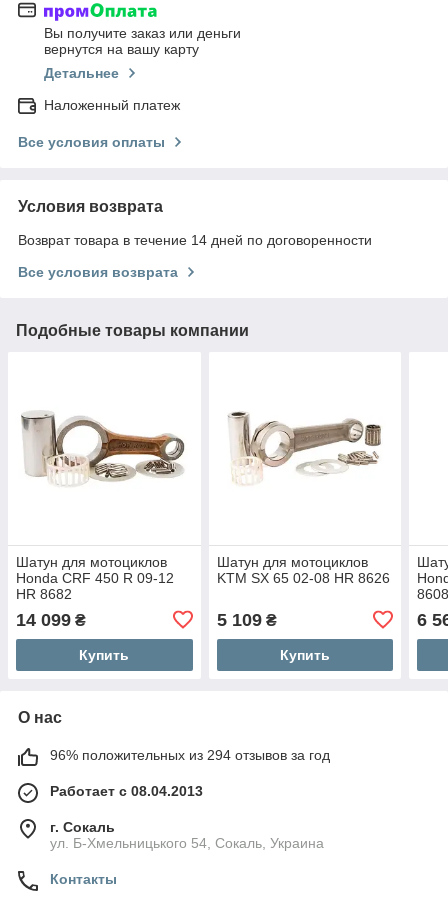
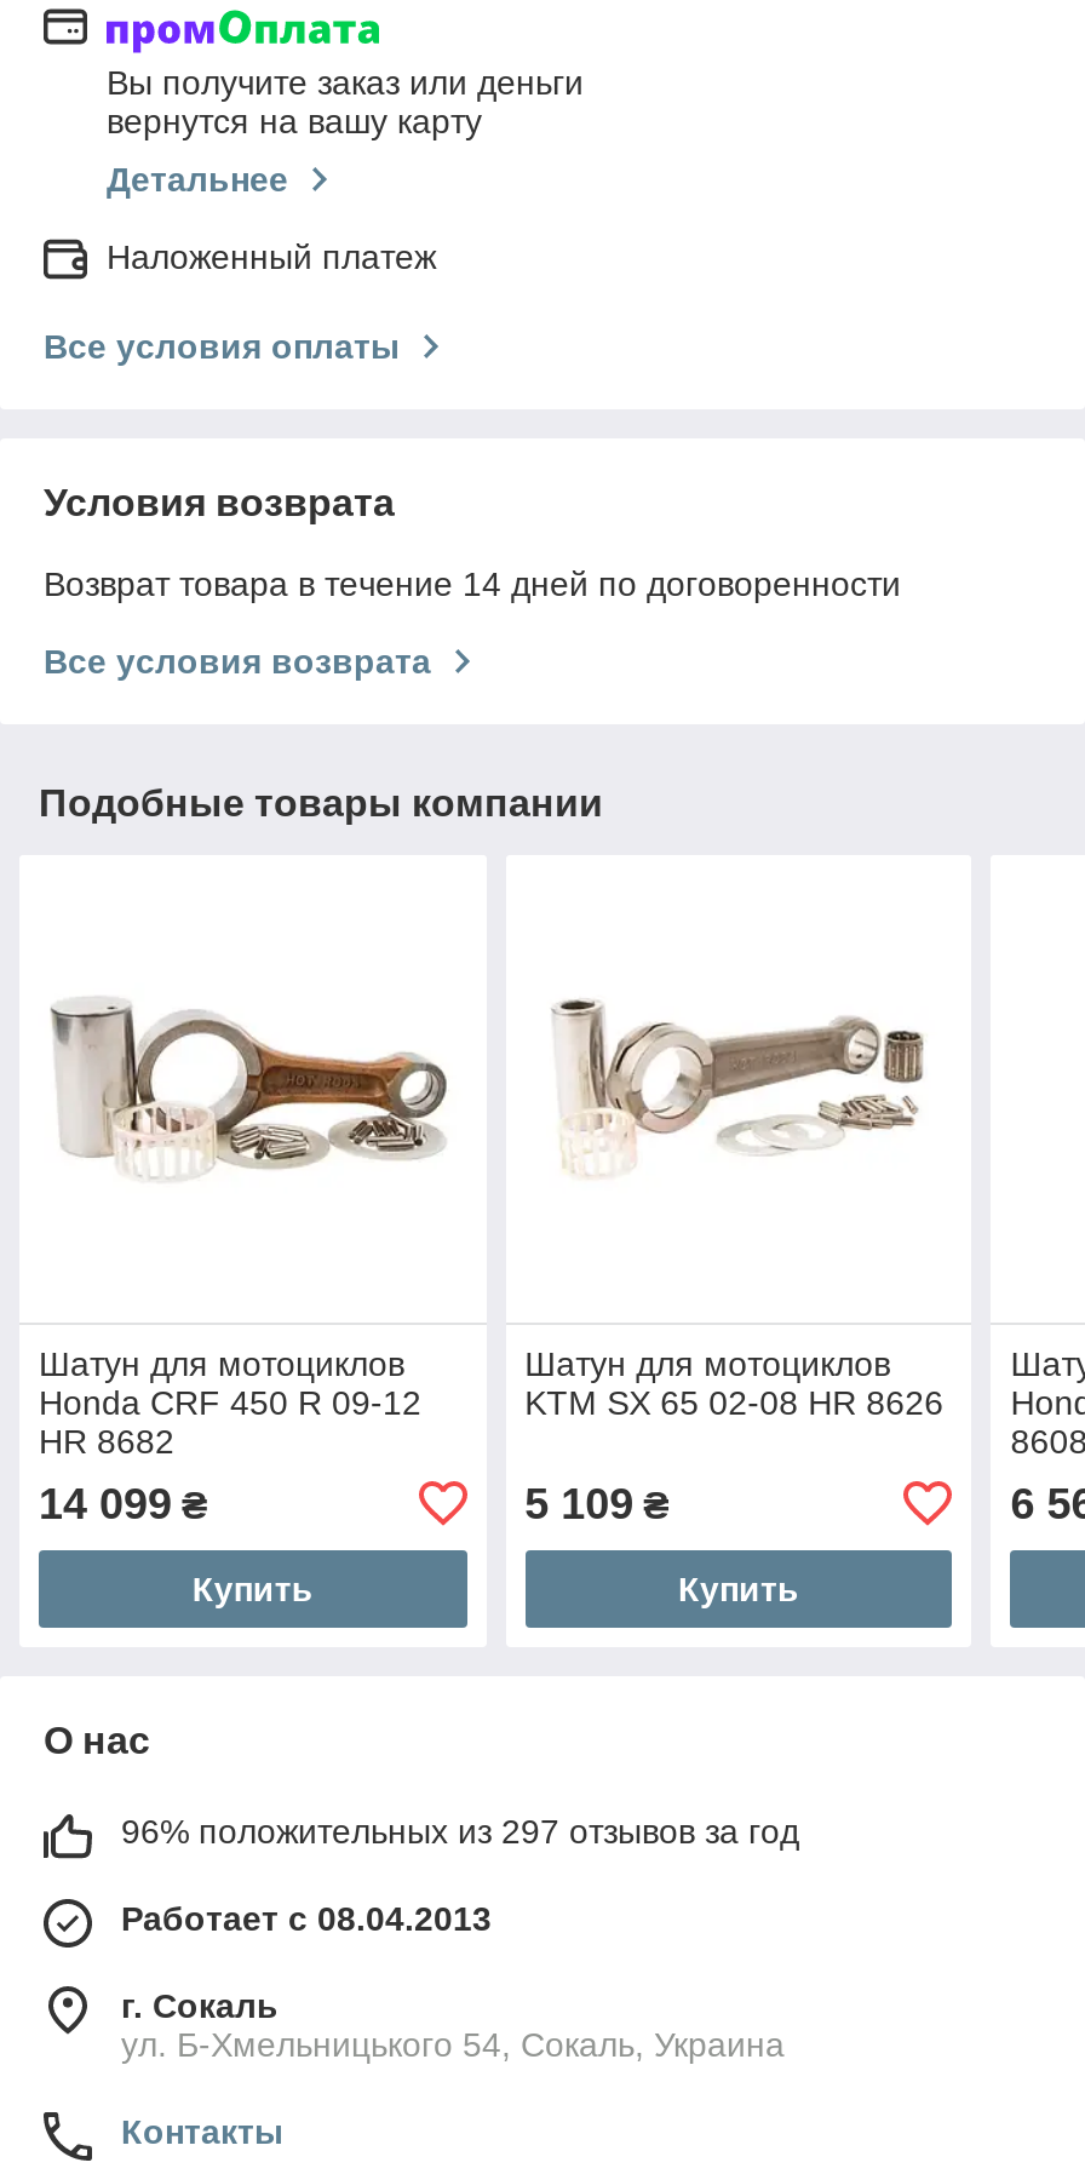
[50,747,330,763] 96% положительных из 294 отзывов за год -> [121,1812,799,1851] 96% положительных из 297 отзывов за год

